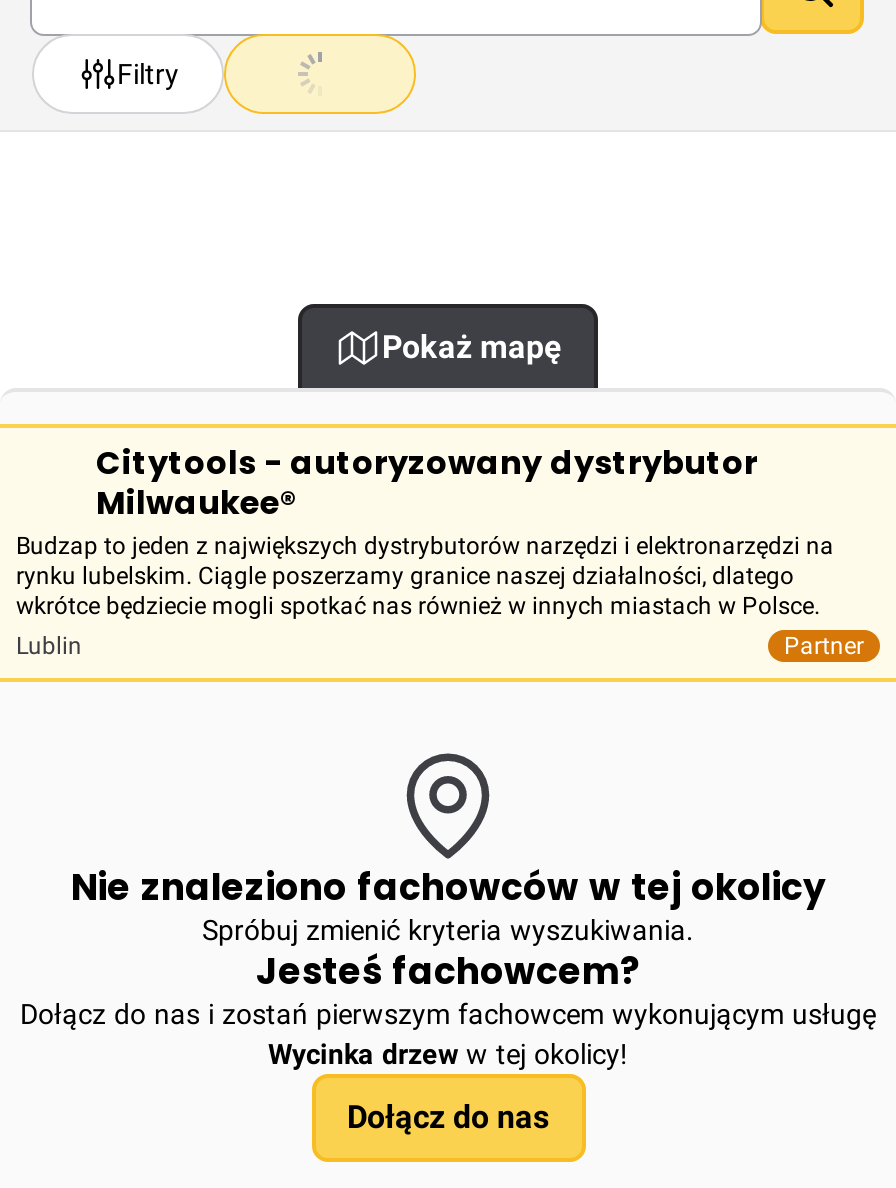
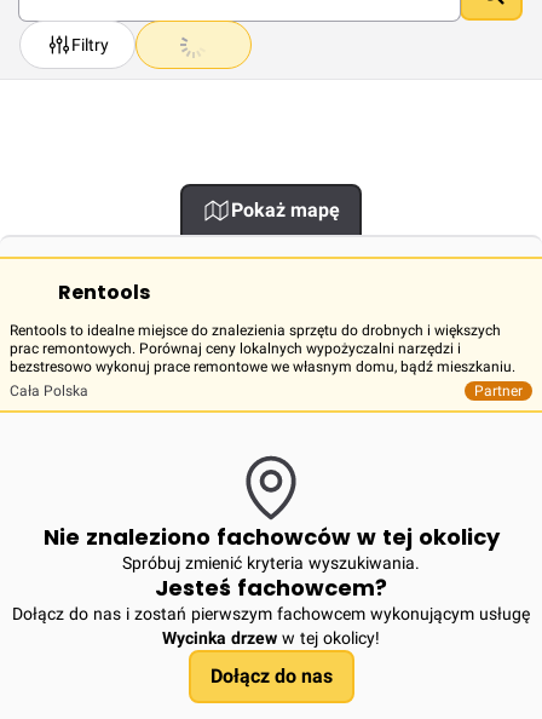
[16,440,834,660] Citytools - autoryzowany dystrybutor | Milwaukee® | Budzap to jeden z największych dystrybutorów narzędzi i elektronarzędzi na | rynku lubelskim. Ciągle poszerzamy granice naszej działalności, dlatego | wkrótce będziecie mogli spotkać nas również w innych miastach w Polsce. | Lublin -> [10,278,515,399] Rentools | Rentools to idealne miejsce do znalezienia sprzętu do drobnych i większych | prac remontowych. Porównaj ceny lokalnych wypożyczalni narzędzi i | bezstresowo wykonuj prace remontowe we własnym domu, bądź mieszkaniu. | Cała Polska

